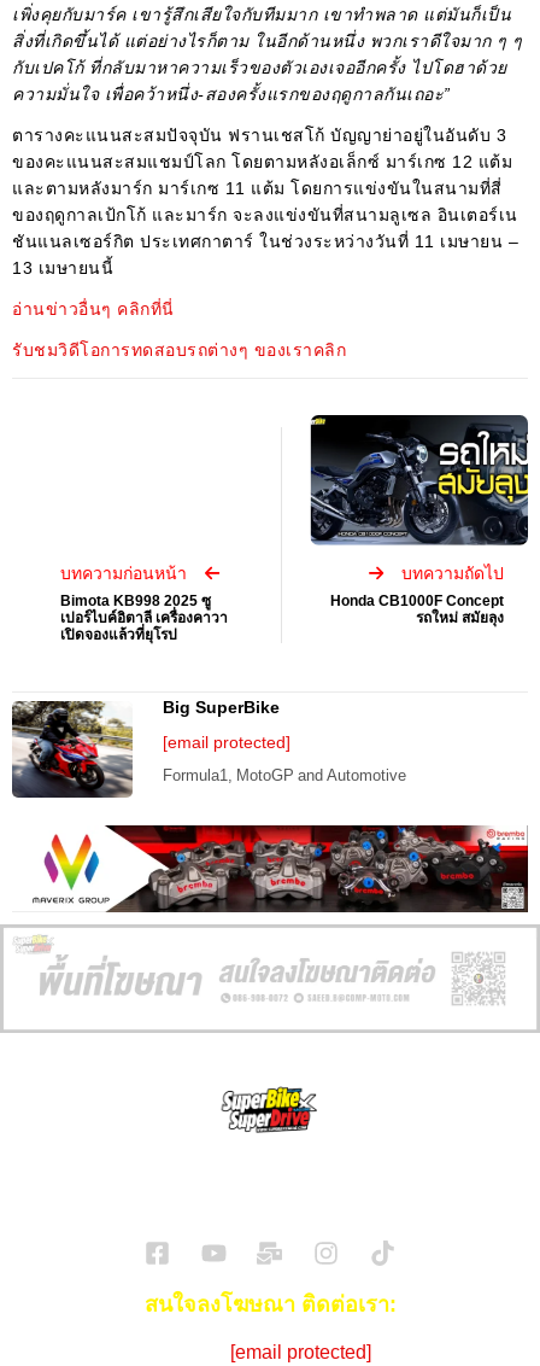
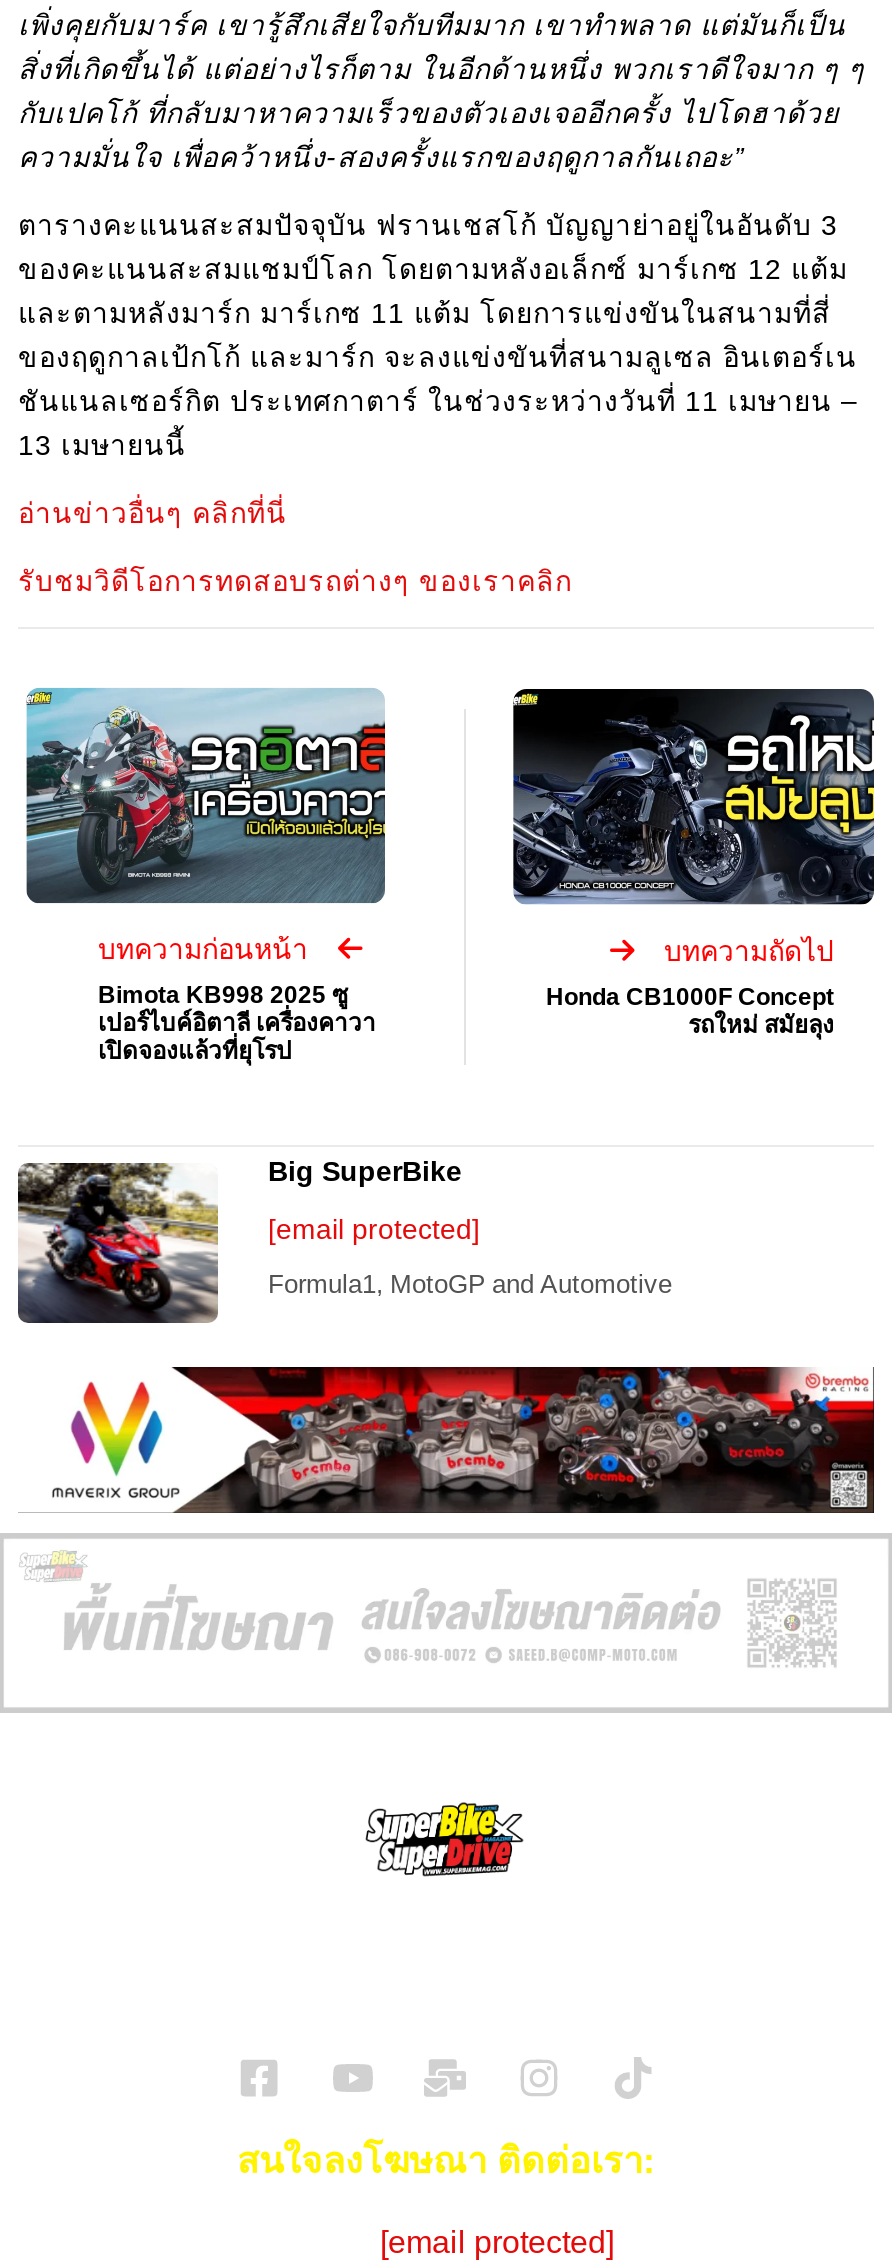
none -> [24,686,388,906] [image]

